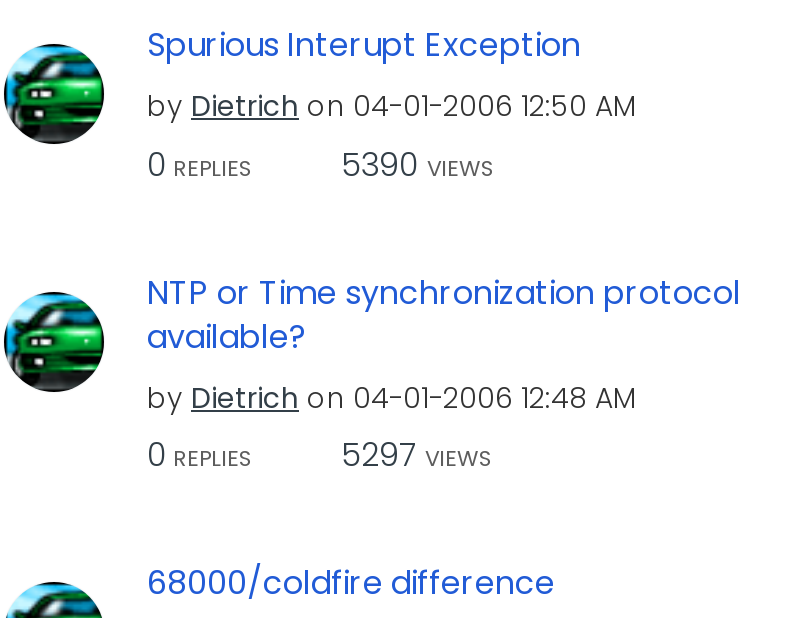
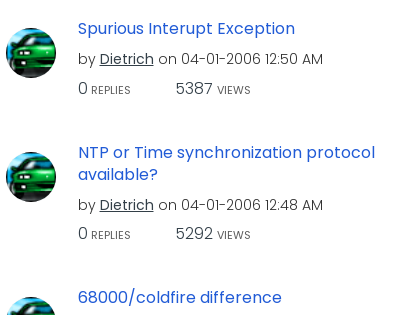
[341,141,495,187] 5390 VIEWS -> [174,76,250,99] 5387 VIEWS
[341,432,493,478] 5297 VIEWS -> [174,222,250,245] 5292 VIEWS

